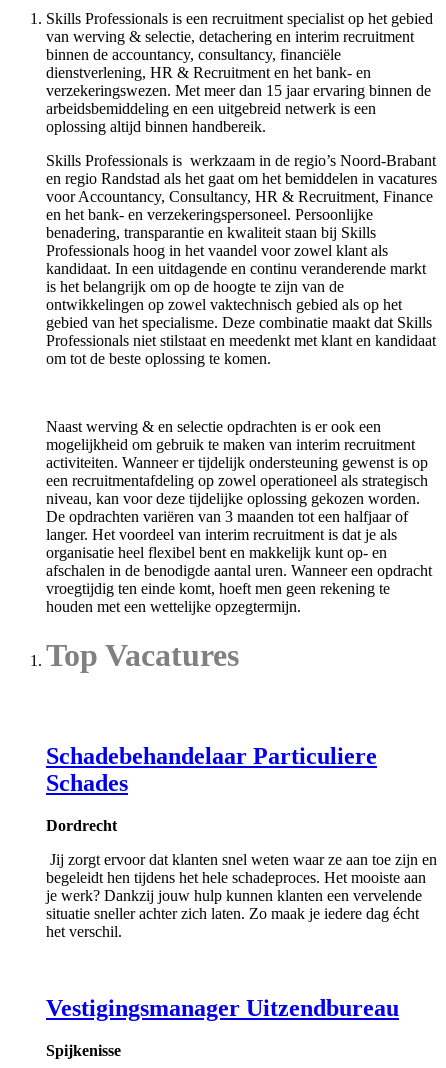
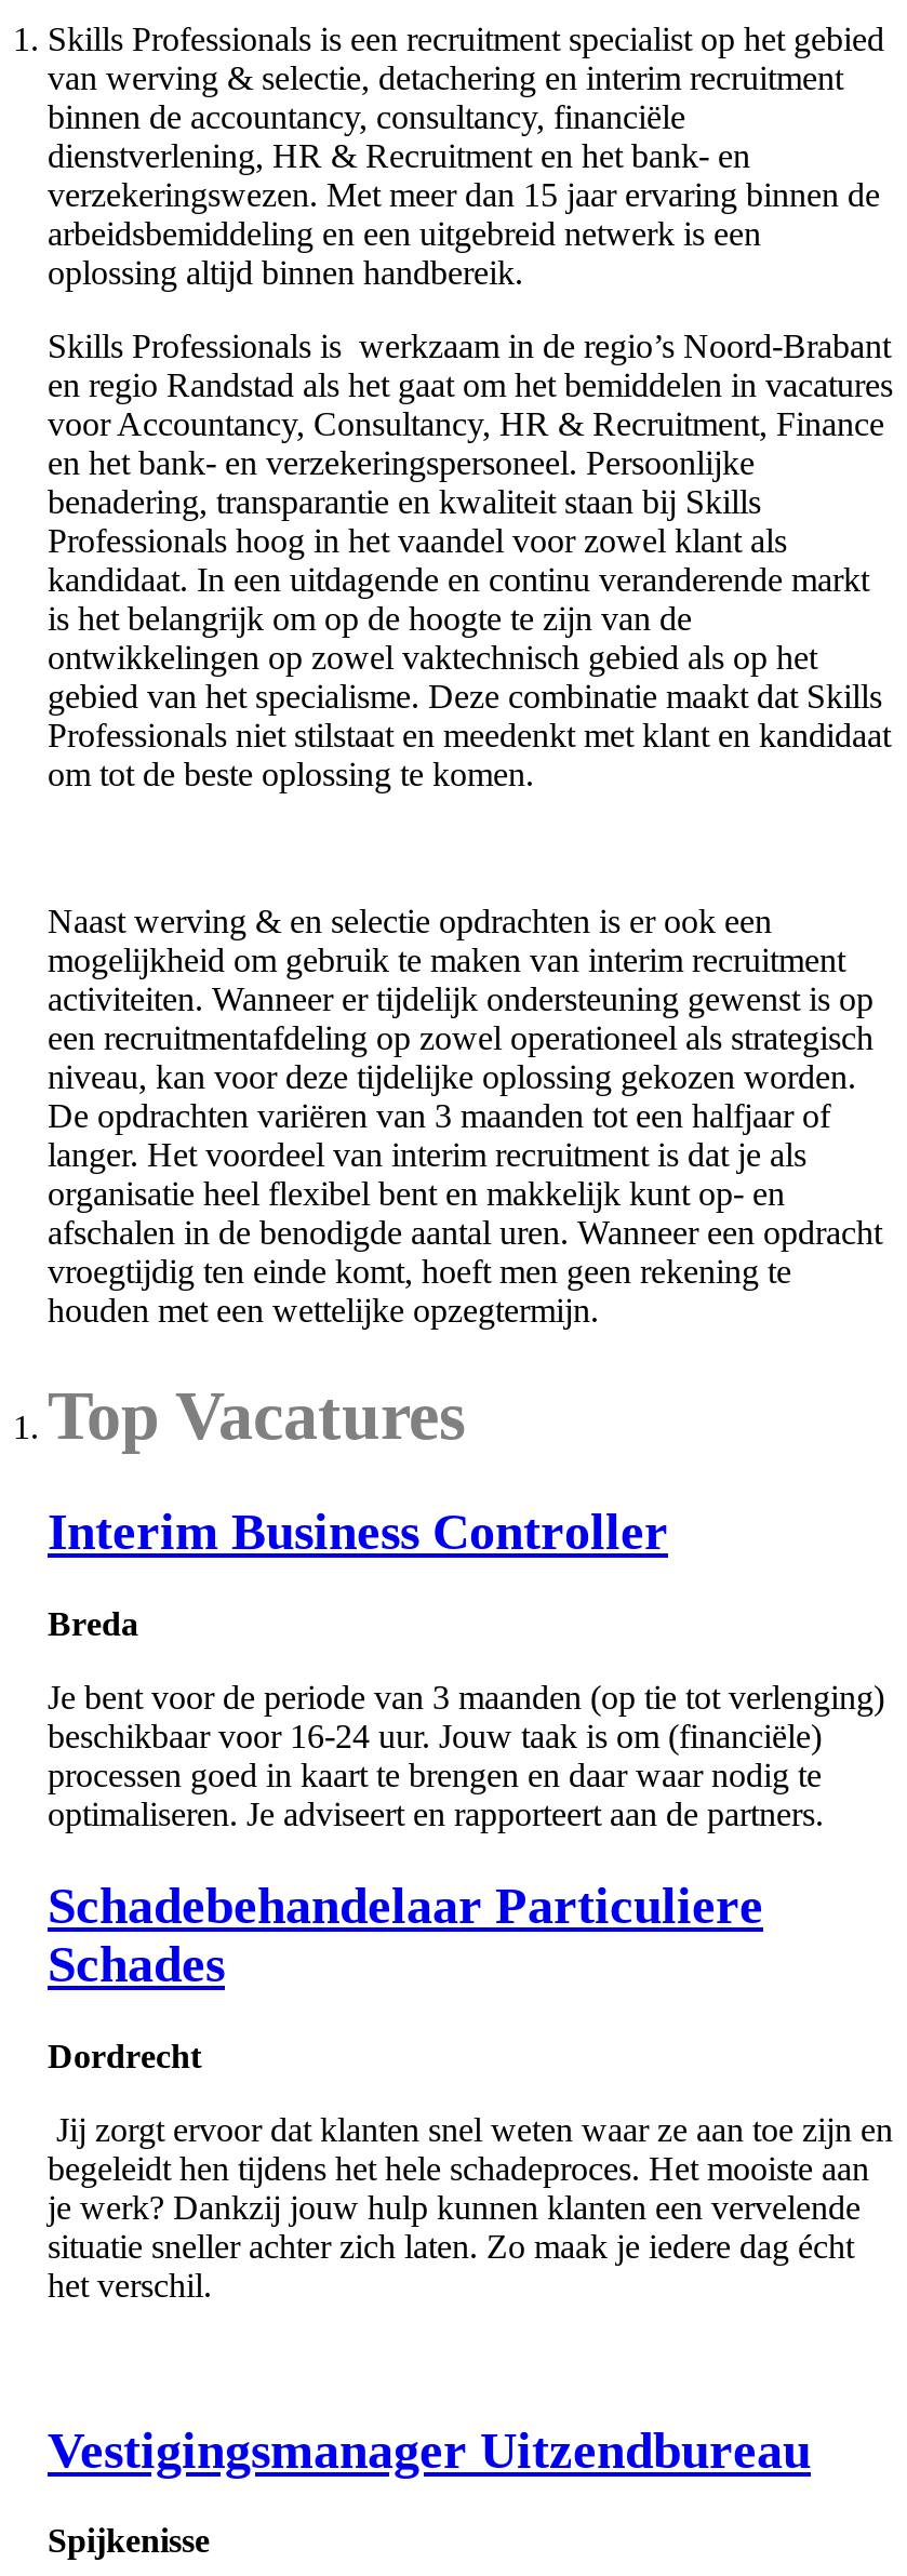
none -> [48,1503,884,1832] Interim Business Controller | Breda | Je bent voor de periode van 3 maanden (op tie tot verlenging) | beschikbaar voor 16-24 uur. Jouw taak is om (financiële) | processen goed in kaart te brengen en daar waar nodig te | optimaliseren. Je adviseert en rapporteert aan de partners.

